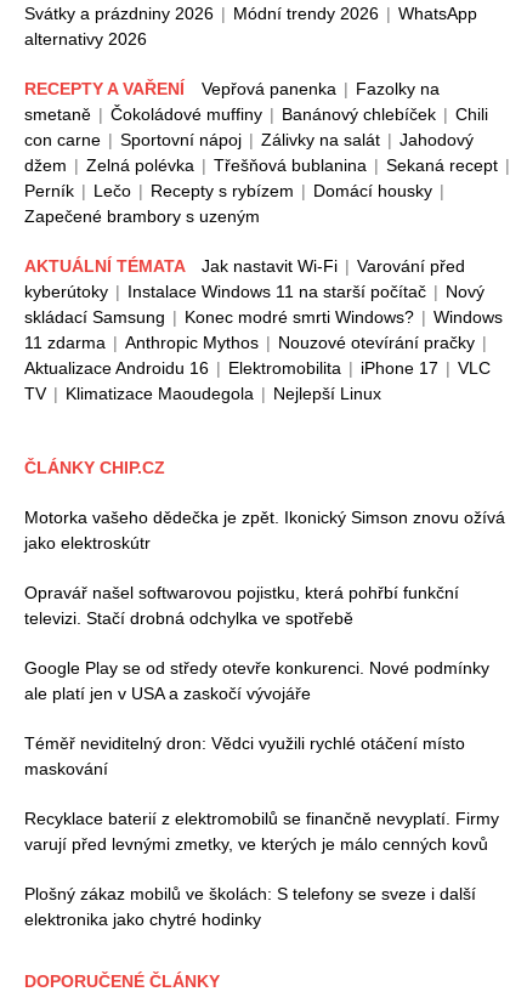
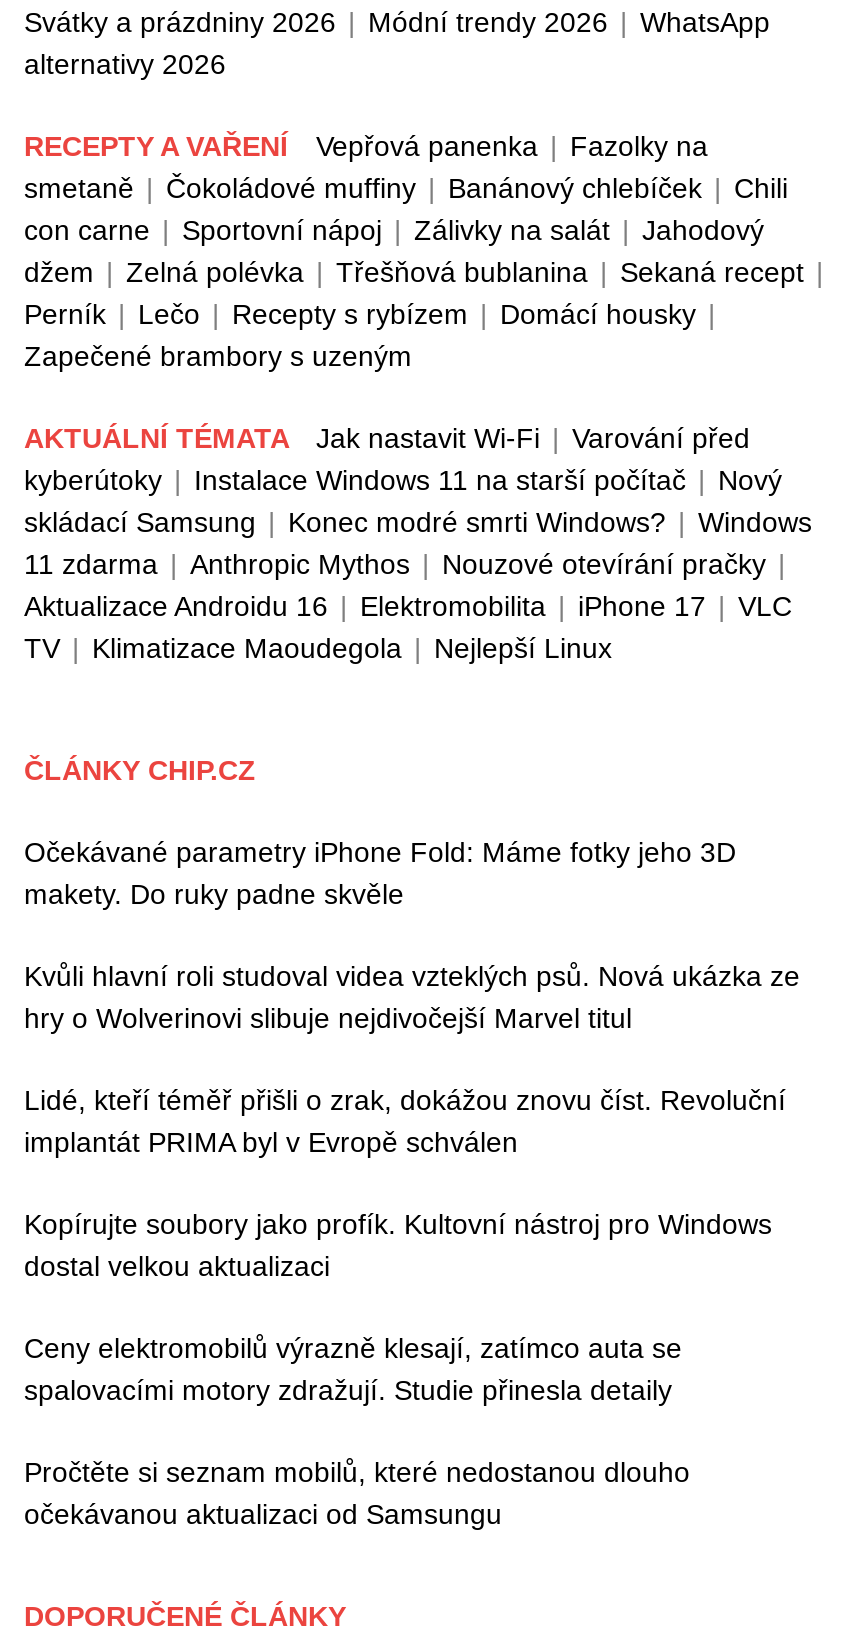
[24,508,505,552] Motorka vašeho dědečka je zpět. Ikonický Simson znovu ožívá | jako elektroskútr -> [24,836,736,910] Očekávané parametry iPhone Fold: Máme fotky jeho 3D | makety. Do ruky padne skvěle
[24,583,459,628] Opravář našel softwarovou pojistku, která pohřbí funkční | televizi. Stačí drobná odchylka ve spotřebě -> [24,960,800,1034] Kvůli hlavní roli studoval videa vzteklých psů. Nová ukázka ze | hry o Wolverinovi slibuje nejdivočejší Marvel titul
[24,658,489,703] Google Play se od středy otevře konkurenci. Nové podmínky | ale platí jen v USA a zaskočí vývojáře -> [24,1084,786,1158] Lidé, kteří téměř přišli o zrak, dokážou znovu číst. Revoluční | implantát PRIMA byl v Evropě schválen
[24,733,465,778] Téměř neviditelný dron: Vědci využili rychlé otáčení místo | maskování -> [24,1208,772,1282] Kopírujte soubory jako profík. Kultovní nástroj pro Windows | dostal velkou aktualizaci
[24,809,499,854] Recyklace baterií z elektromobilů se finančně nevyplatí. Firmy | varují před levnými zmetky, ve kterých je málo cenných kovů -> [24,1332,682,1406] Ceny elektromobilů výrazně klesají, zatímco auta se | spalovacími motory zdražují. Studie přinesla detaily
[24,884,476,929] Plošný zákaz mobilů ve školách: S telefony se sveze i další | elektronika jako chytré hodinky -> [24,1456,690,1530] Pročtěte si seznam mobilů, které nedostanou dlouho | očekávanou aktualizaci od Samsungu

